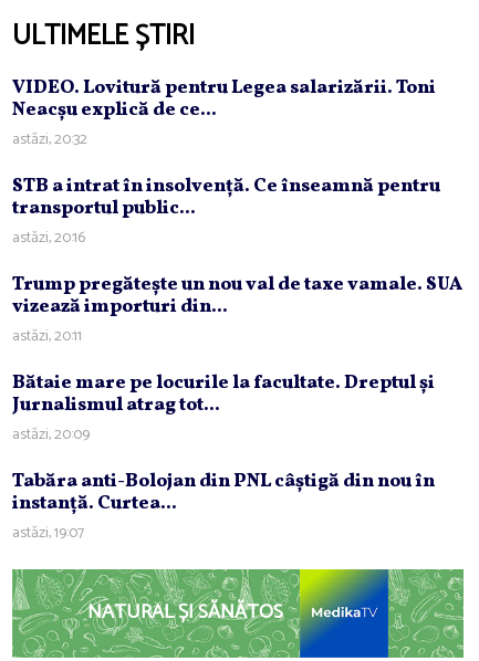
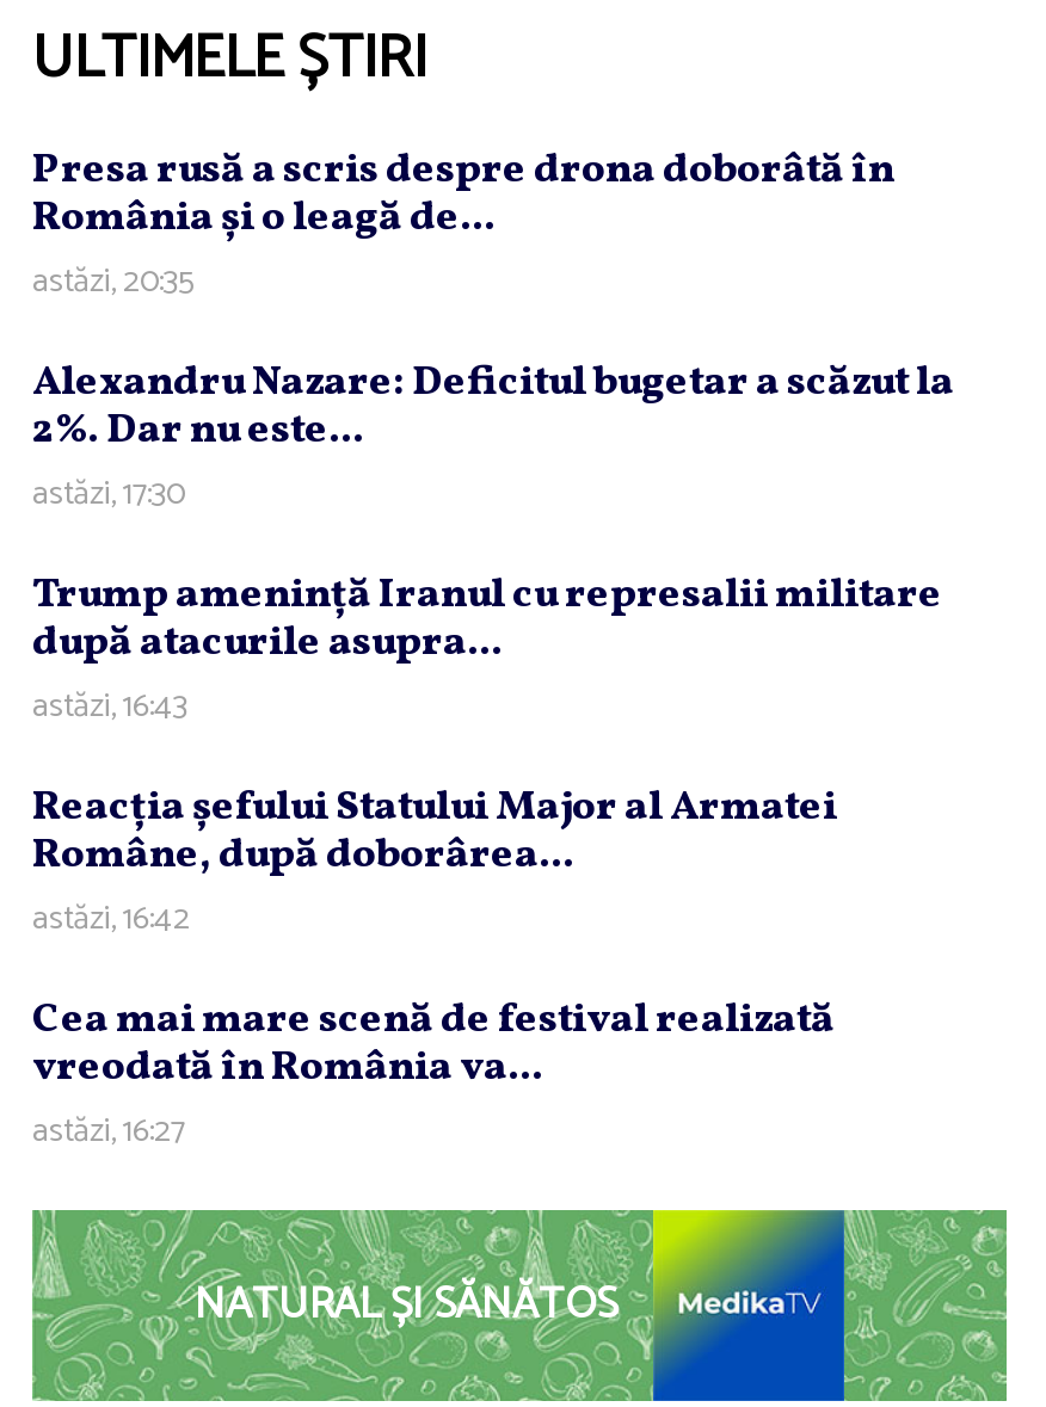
[12,75,436,152] VIDEO. Lovitură pentru Legea salarizării. Toni | Neacşu explică de ce... | astăzi, 20:32 -> [32,144,894,311] Presa rusă a scris despre drona doborâtă în | România şi o leagă de... | astăzi, 20:35
[12,173,440,250] STB a intrat în insolvenţă. Ce înseamnă pentru | transportul public... | astăzi, 20:16 -> [32,357,954,524] Alexandru Nazare: Deficitul bugetar a scăzut la | 2%. Dar nu este... | astăzi, 17:30
[12,271,462,349] Trump pregăteşte un nou val de taxe vamale. SUA | vizează importuri din... | astăzi, 20:11 -> [32,569,942,736] Trump ameninţă Iranul cu represalii militare | după atacurile asupra... | astăzi, 16:43
[12,370,435,447] Bătaie mare pe locurile la facultate. Dreptul şi | Jurnalismul atrag tot... | astăzi, 20:09 -> [32,782,837,949] Reacţia şefului Statului Major al Armatei | Române, după doborârea... | astăzi, 16:42
[12,468,435,545] Tabăra anti-Bolojan din PNL câştigă din nou în | instanţă. Curtea... | astăzi, 19:07 -> [32,994,835,1161] Cea mai mare scenă de festival realizată | vreodată în România va... | astăzi, 16:27

